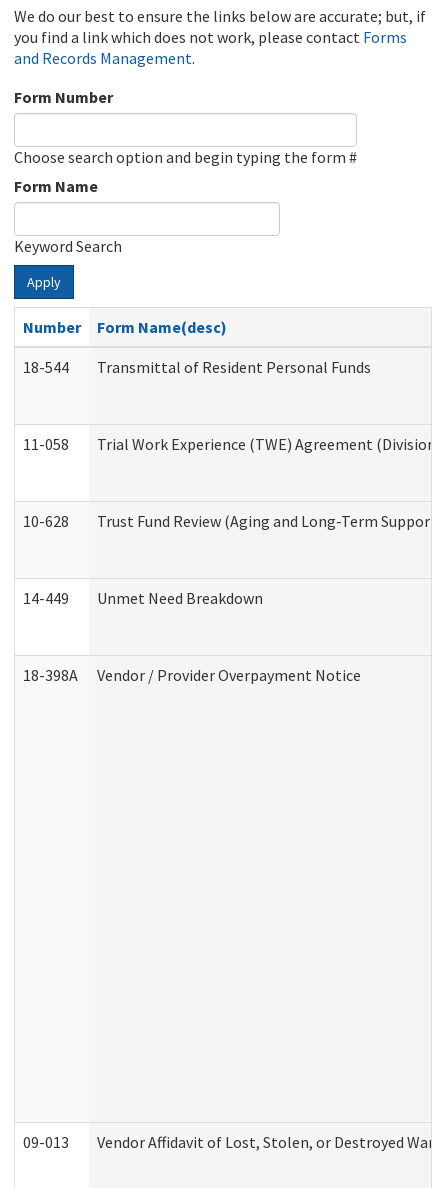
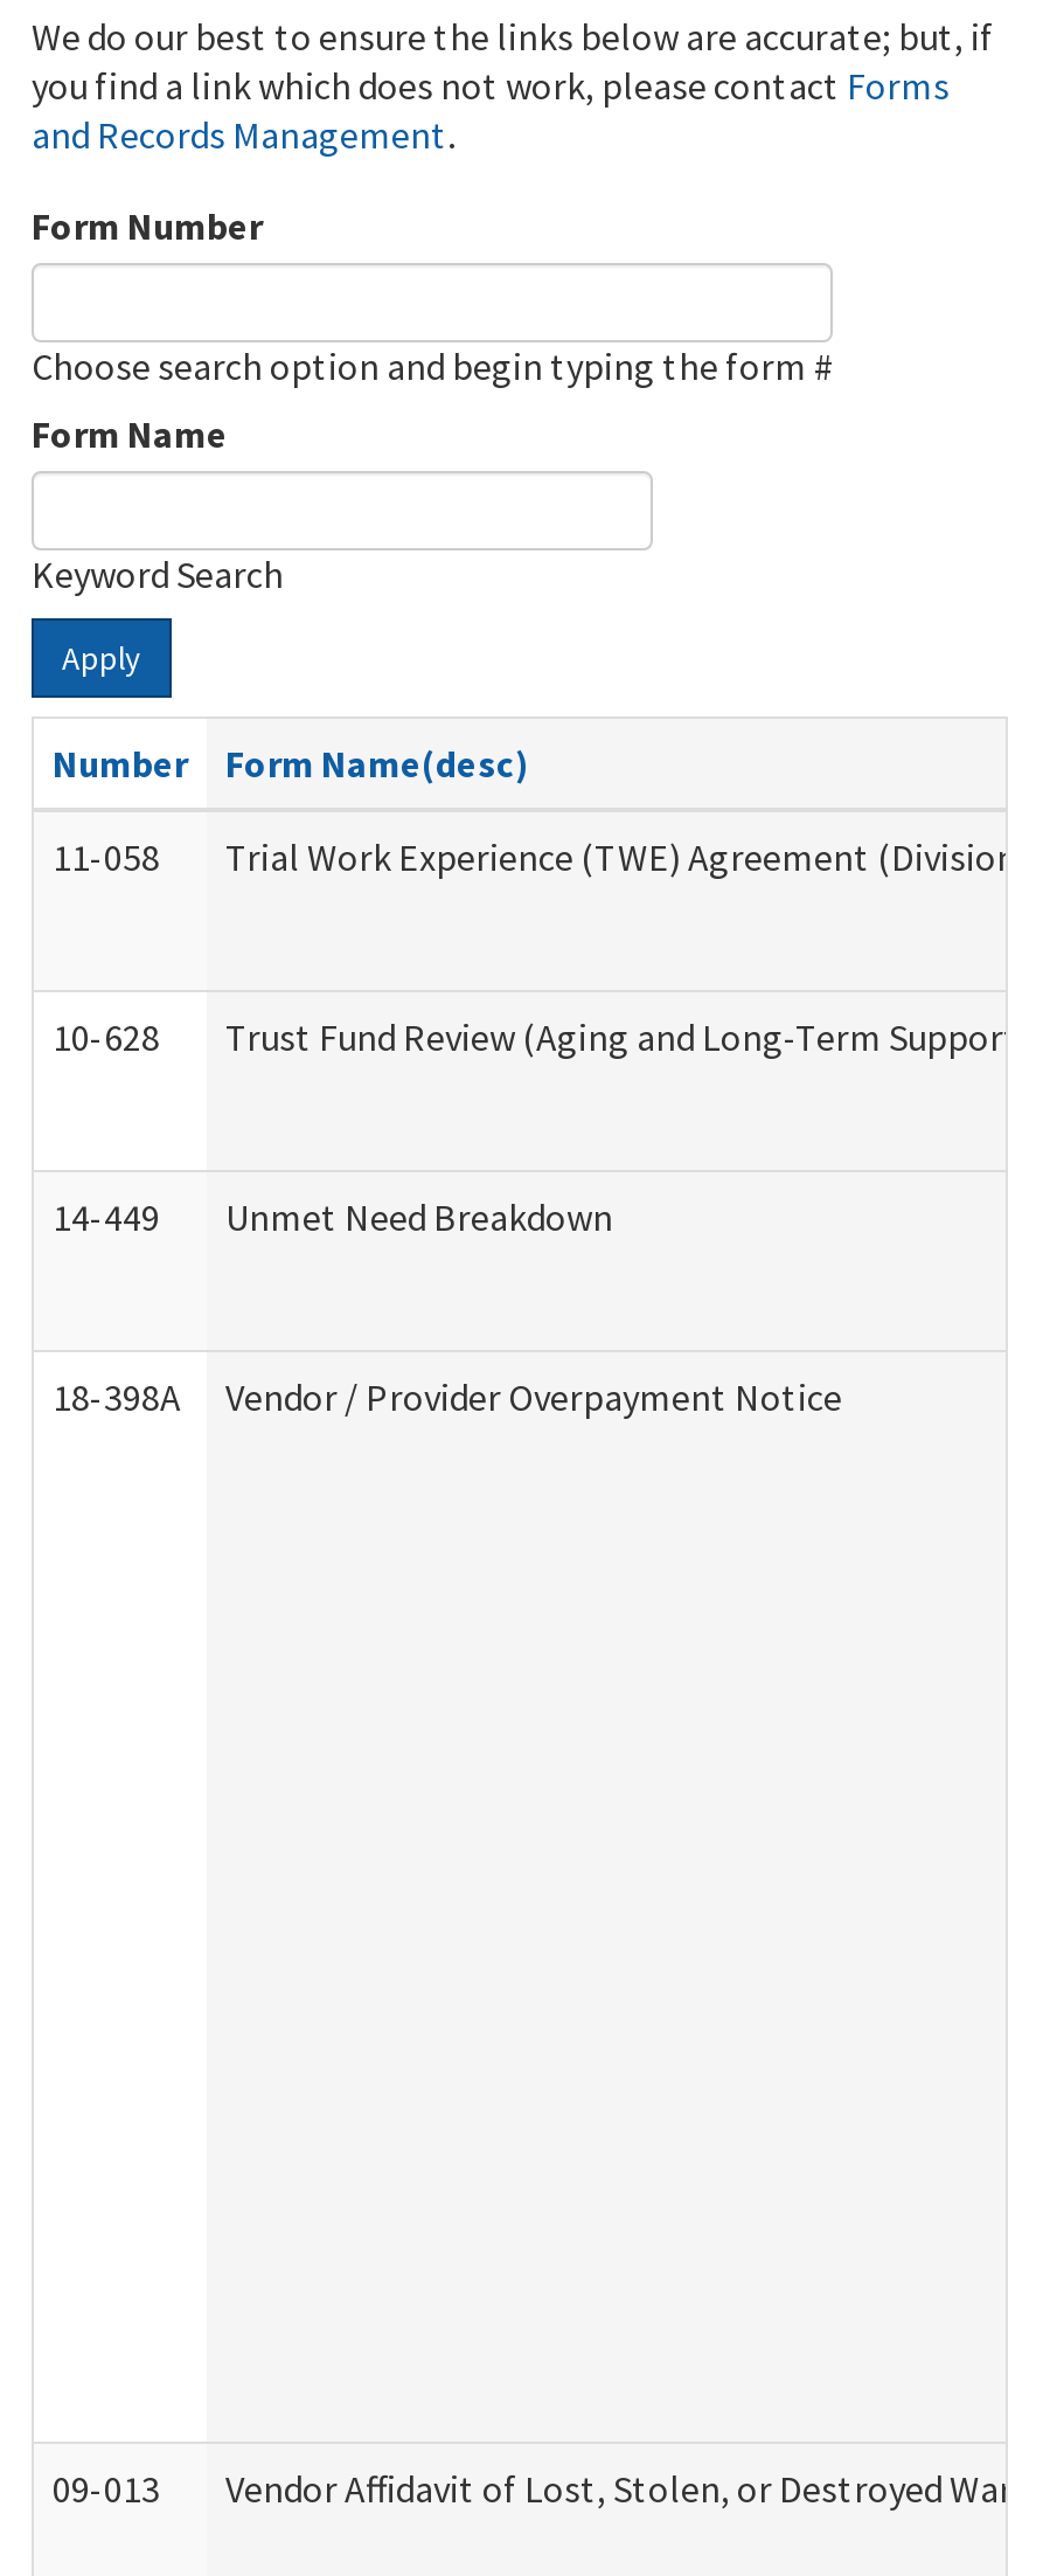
[23,357,371,377] 18-544 | Transmittal of Resident Personal Funds -> none

